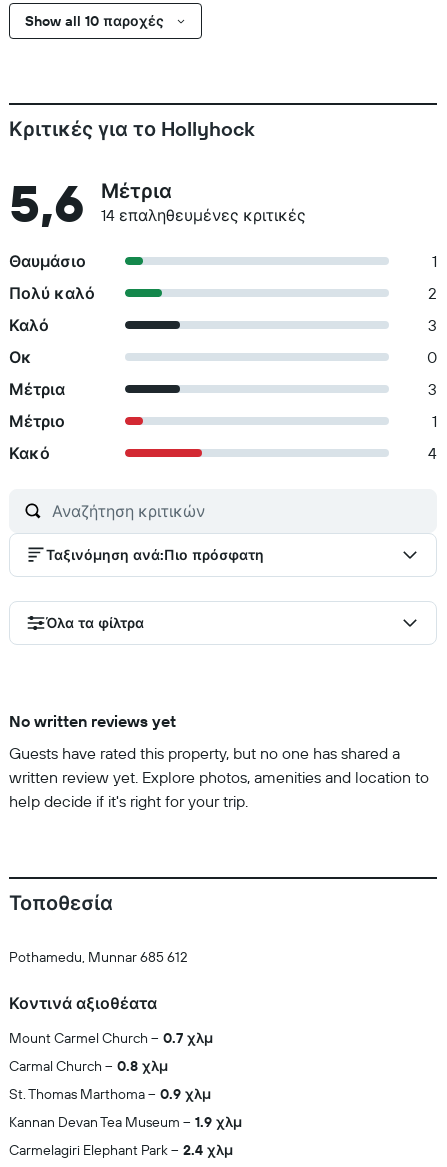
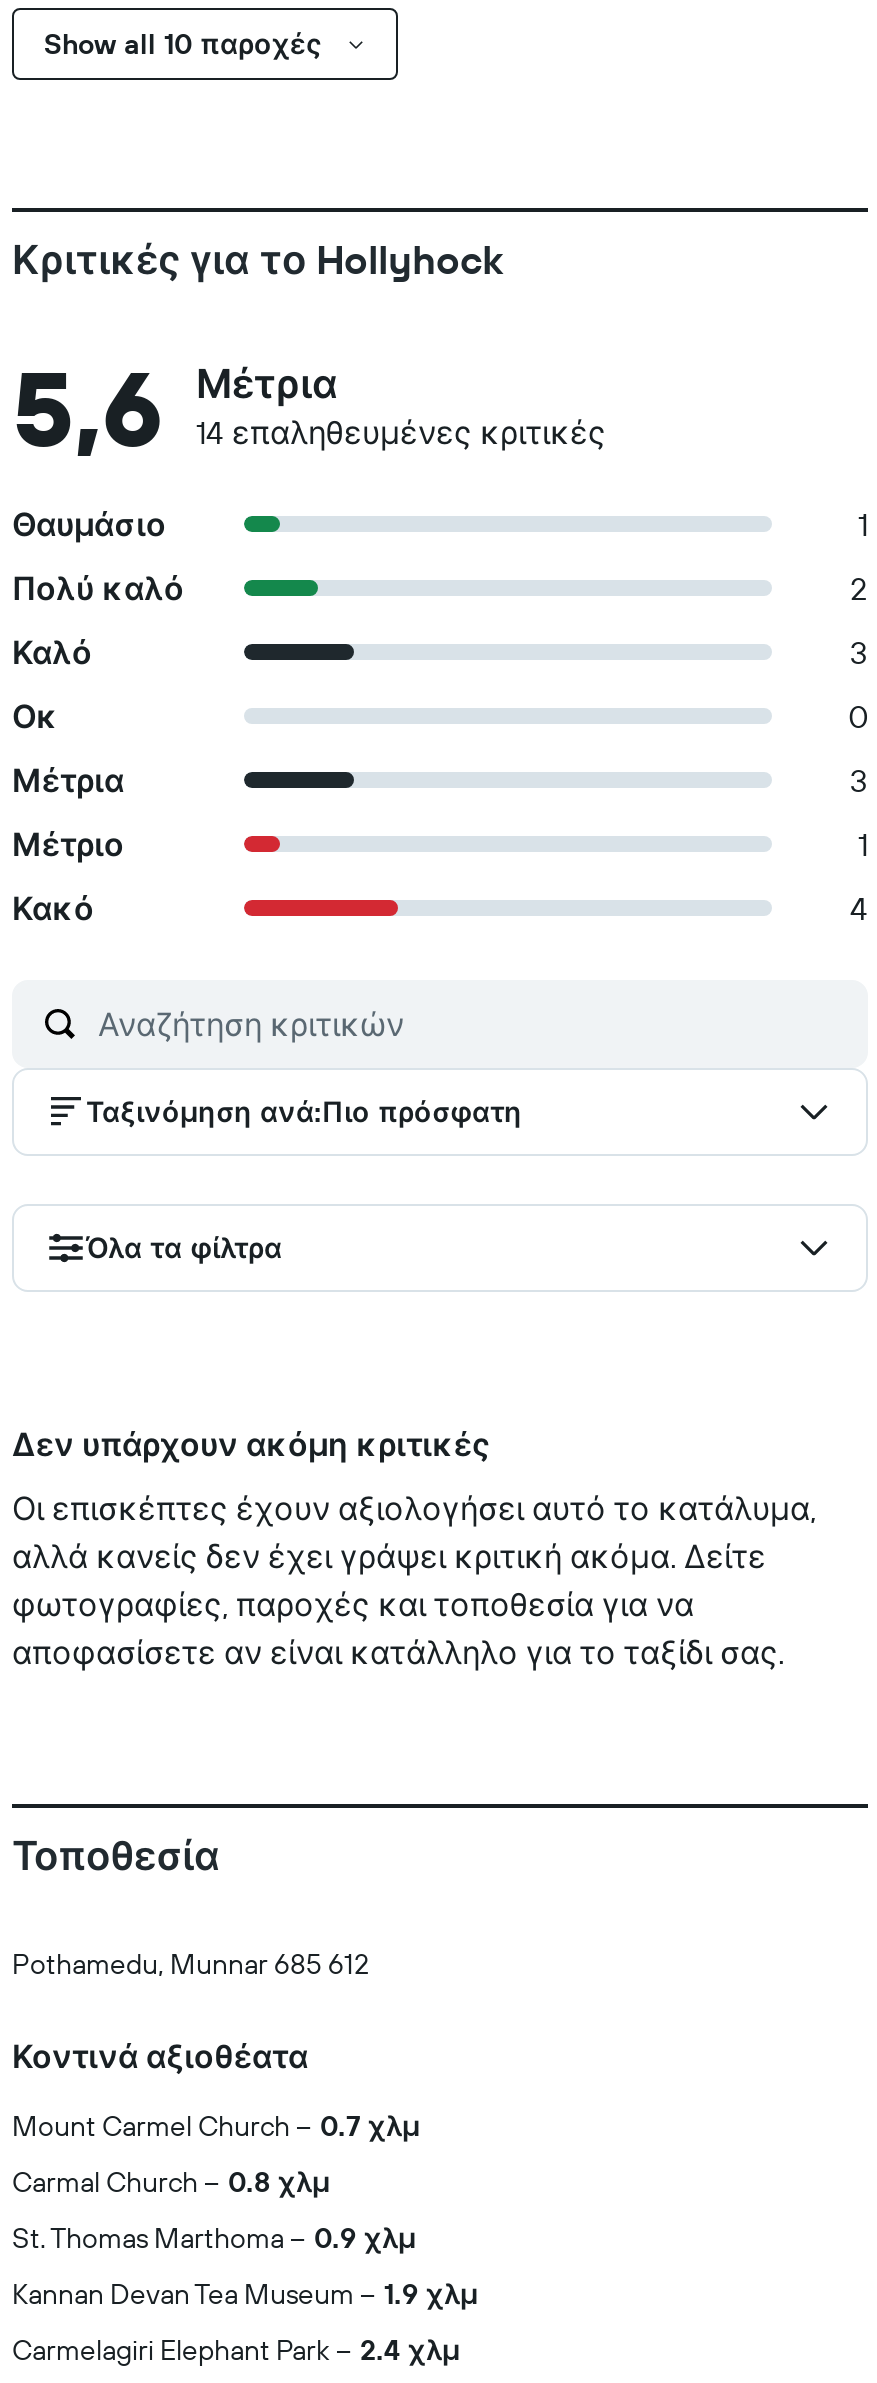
[9,711,176,731] No written reviews yet -> [12,1424,490,1464] Δεν υπάρχουν ακόμη κριτικές
[9,743,429,811] Guests have rated this property, but no one has shared a | written review yet. Explore photos, amenities and location to | help decide if it's right for your trip. -> [12,1488,816,1672] Οι επισκέπτες έχουν αξιολογήσει αυτό το κατάλυμα, | αλλά κανείς δεν έχει γράψει κριτική ακόμα. Δείτε | φωτογραφίες, παροχές και τοποθεσία για να | αποφασίσετε αν είναι κατάλληλο για το ταξίδι σας.

